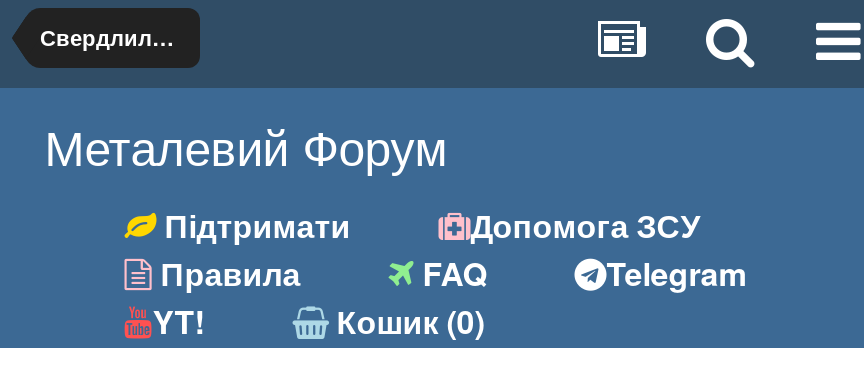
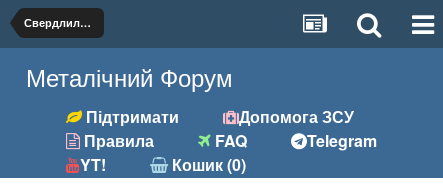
[44,110,448,180] Металевий Форум -> [26,59,233,94] Металічний Форум

